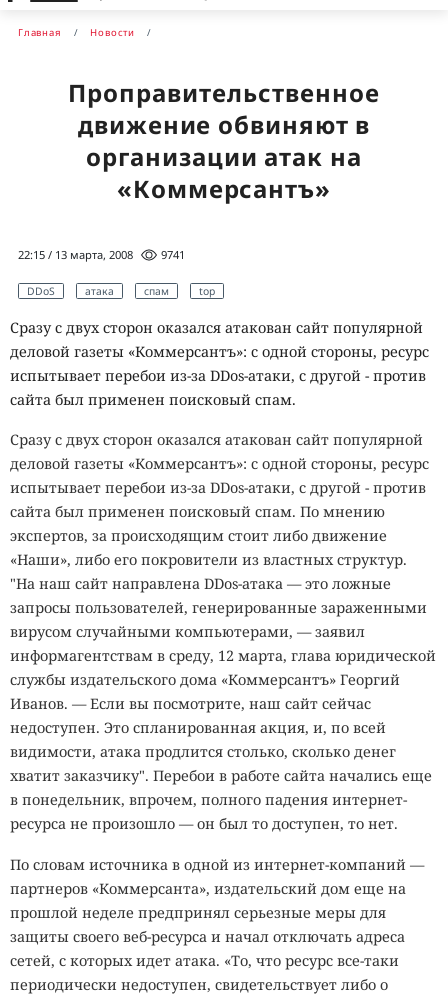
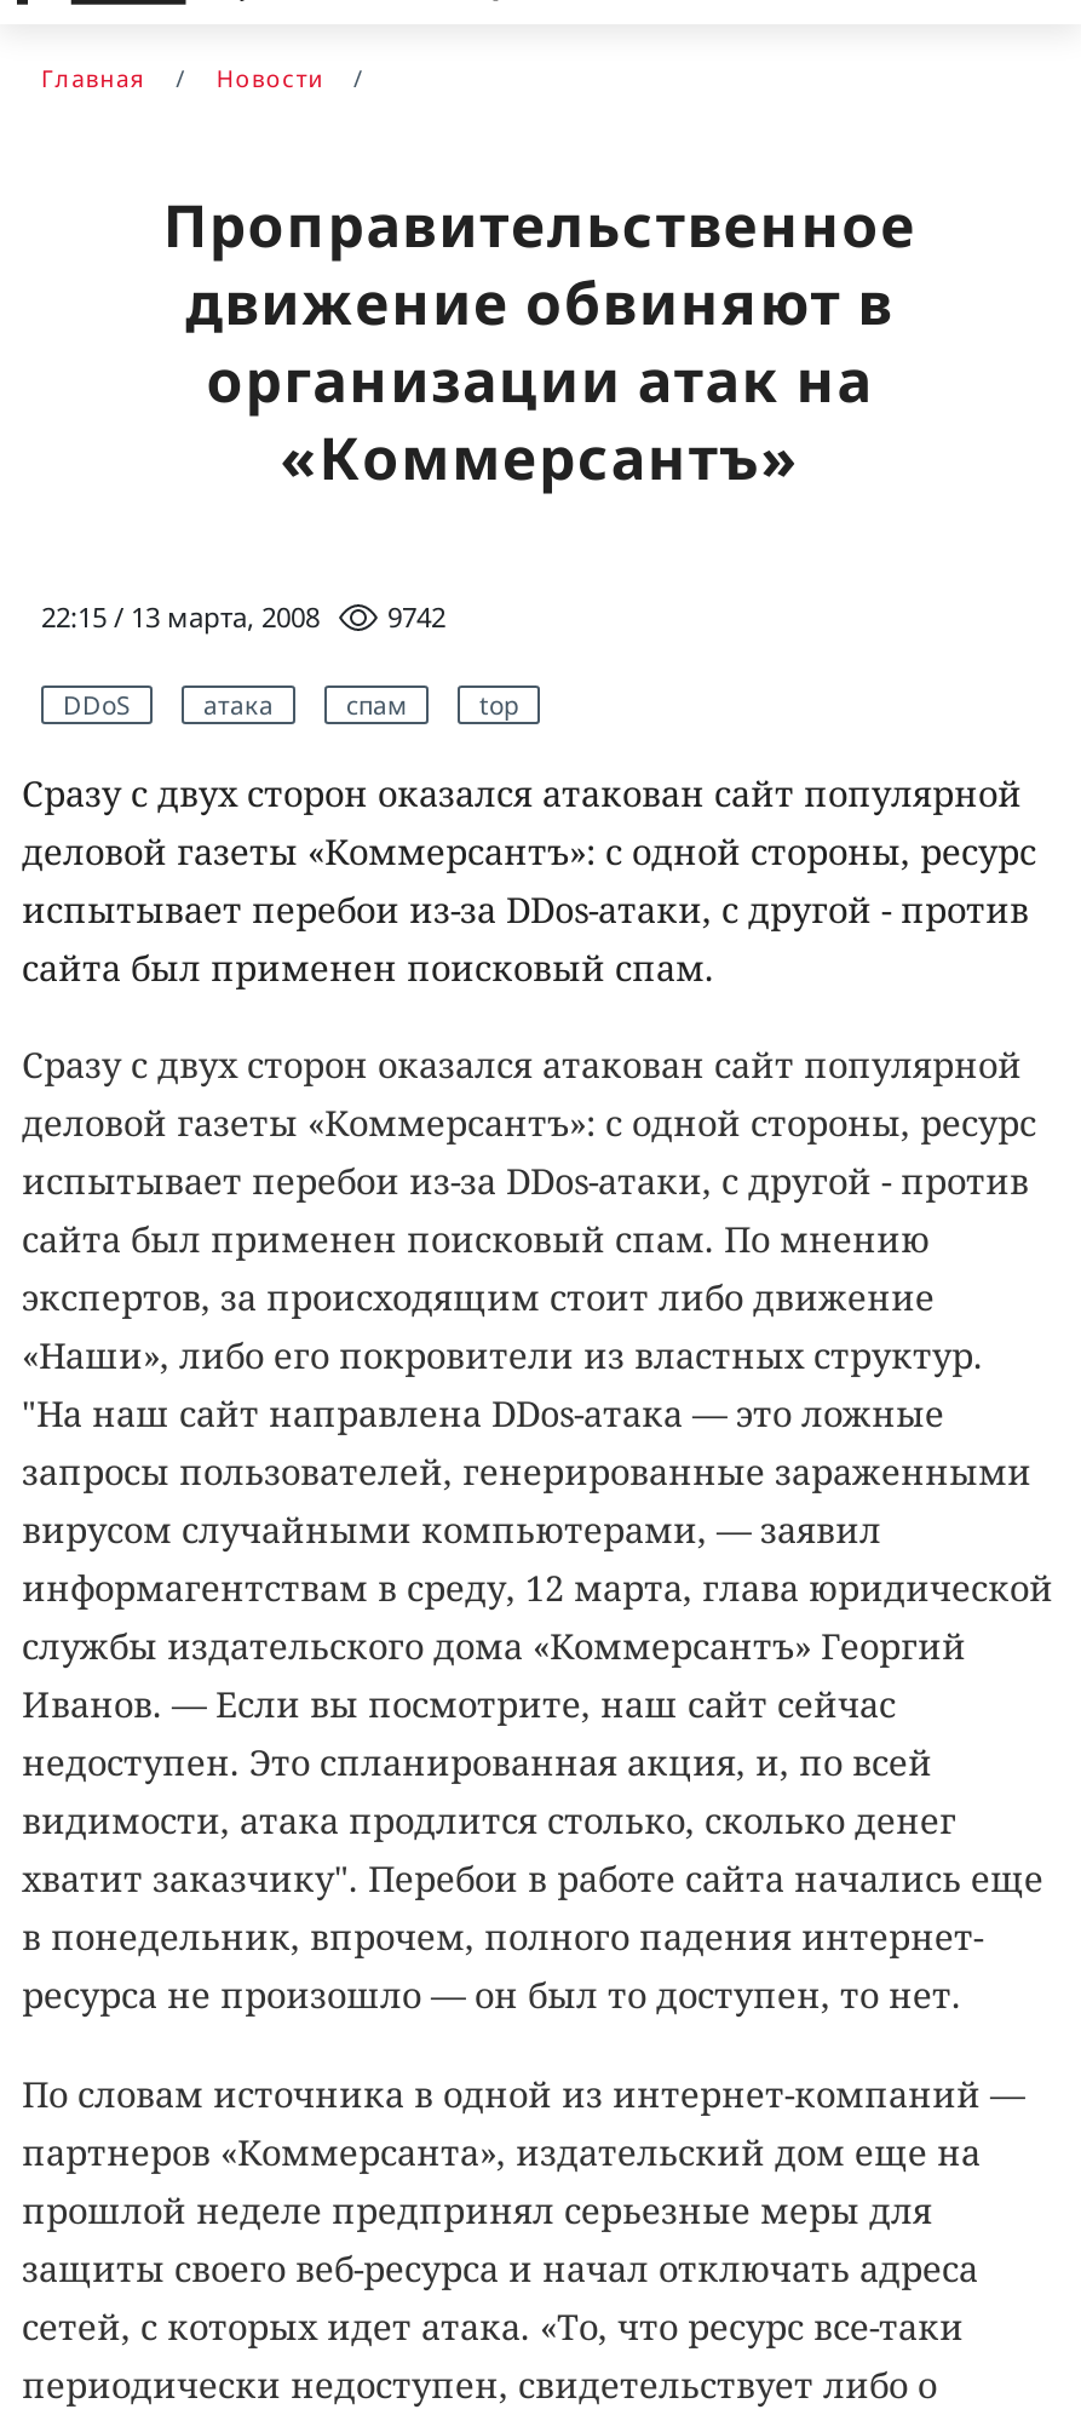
[18,247,185,262] 22:15 / 13 марта, 2008 9741 -> [41,598,445,634] 22:15 / 13 марта, 2008 9742

